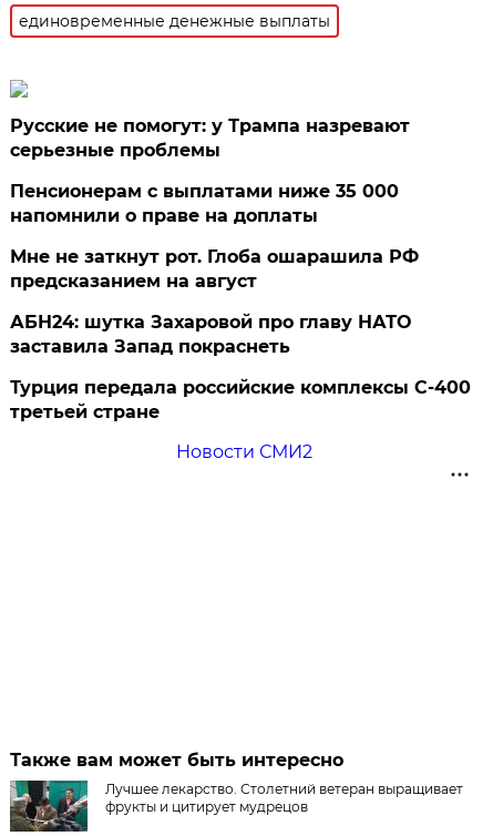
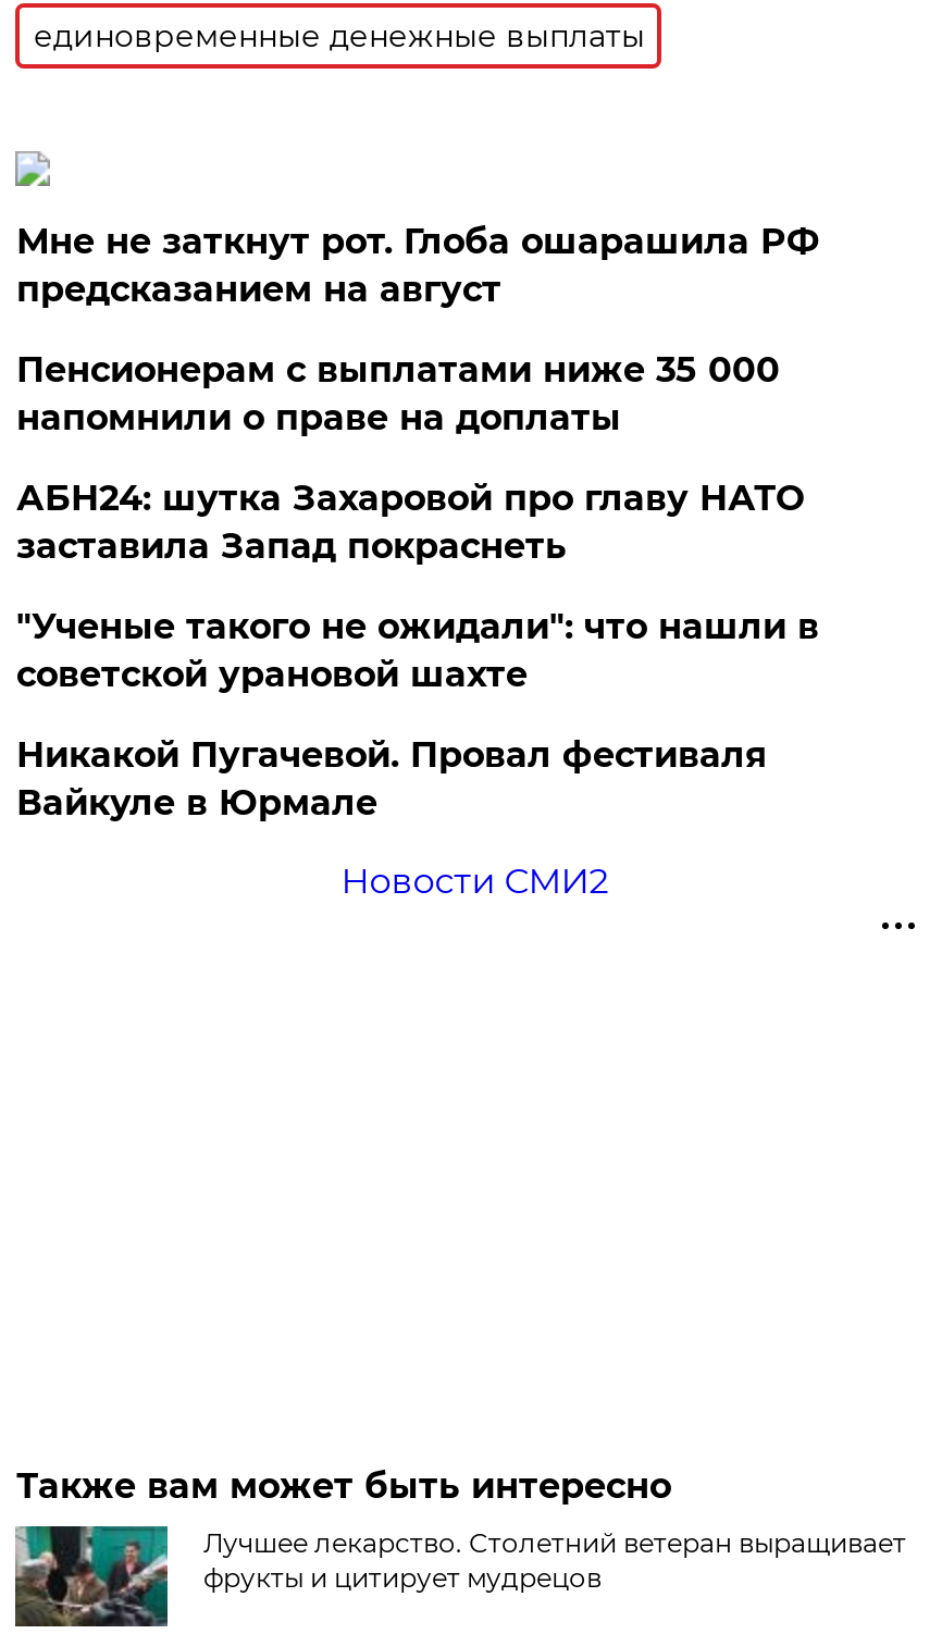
[10,115,410,161] Русские не помогут: у Трампа назревают | серьезные проблемы -> none
moved [10,246,419,292] -> [16,221,819,310]: Мне не заткнут рот. Глоба ошарашила РФ | предсказанием на август
moved [10,312,411,357] -> [16,478,804,567]: АБН24: шутка Захаровой про главу НАТО | заставила Запад покраснеть
[10,377,471,422] Турция передала российские комплексы С-400 | третьей стране -> [16,606,819,824] "Ученые такого не ожидали": что нашли в | советской урановой шахте | Никакой Пугачевой. Провал фестиваля | Вайкуле в Юрмале

